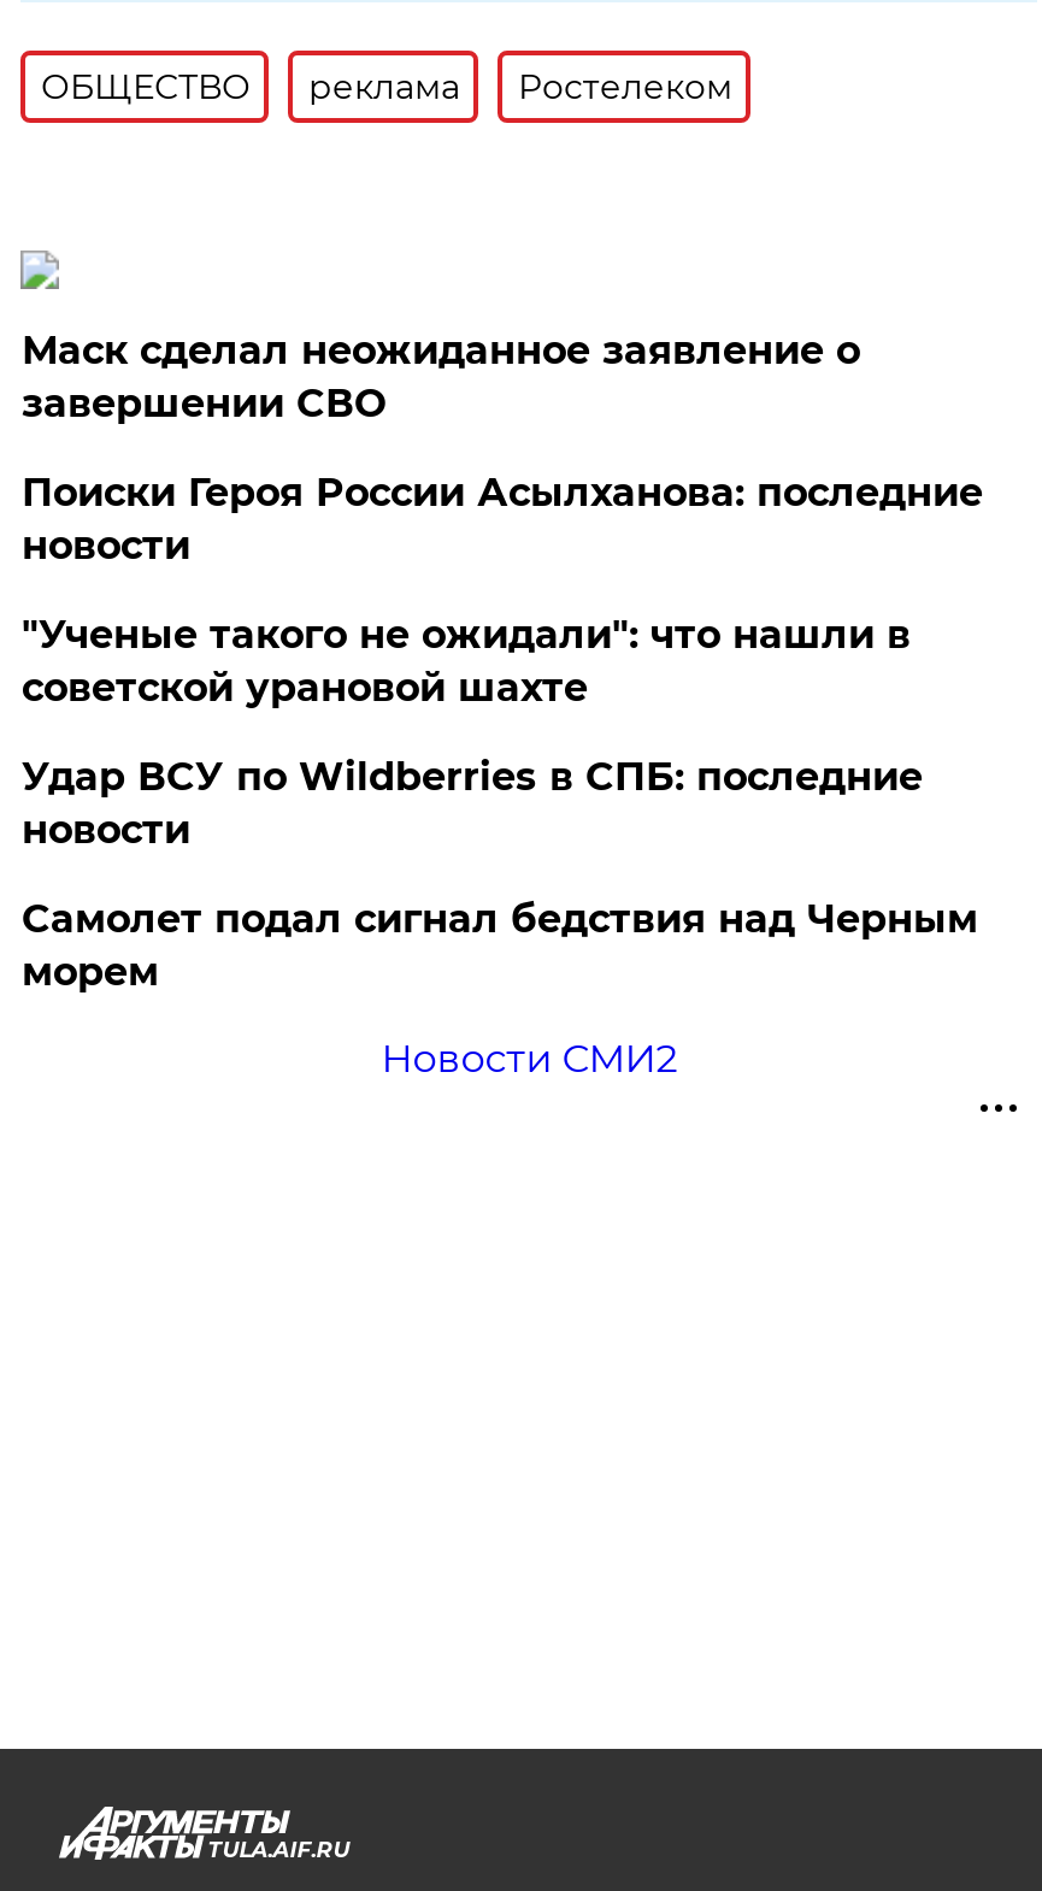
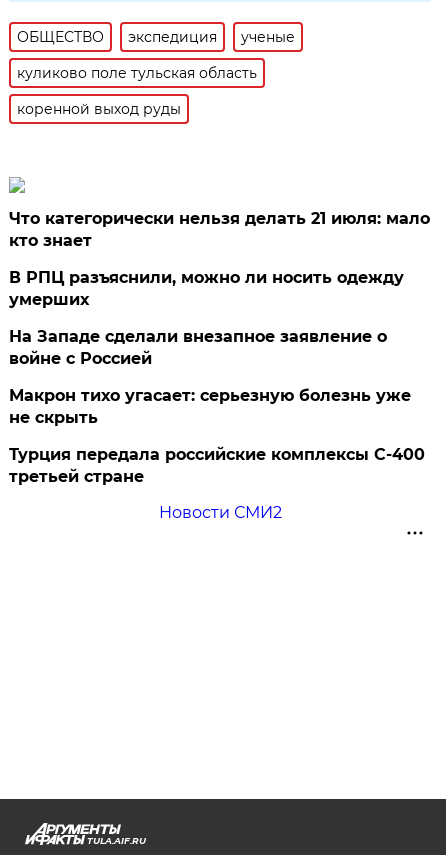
[308,65,732,108] реклама | Ростелеком -> [17,28,295,118] экспедиция | ученые | куликово поле тульская область | коренной выход руды
[21,328,983,995] Маск сделал неожиданное заявление о | завершении СВО | Поиски Героя России Асылханова: последние | новости | "Ученые такого не ожидали": что нашли в | советской урановой шахте | Удар ВСУ по Wildberries в СПБ: последние | новости | Самолет подал сигнал бедствия над Черным | морем -> [9,209,430,486] Что категорически нельзя делать 21 июля: мало | кто знает | В РПЦ разъяснили, можно ли носить одежду | умерших | На Западе сделали внезапное заявление о | войне с Россией | Макрон тихо угасает: серьезную болезнь уже | не скрыть | Турция передала российские комплексы С-400 | третьей стране

